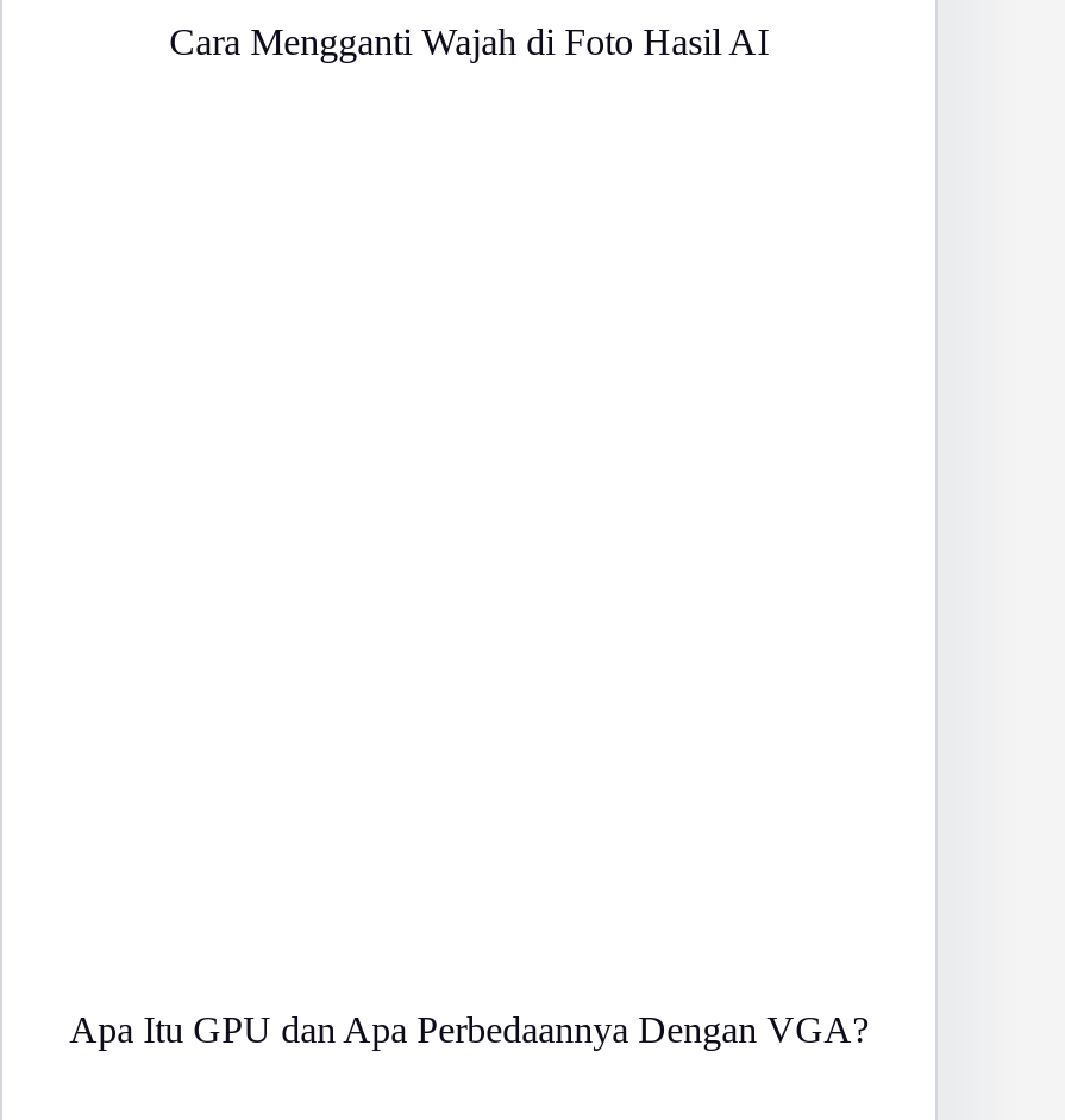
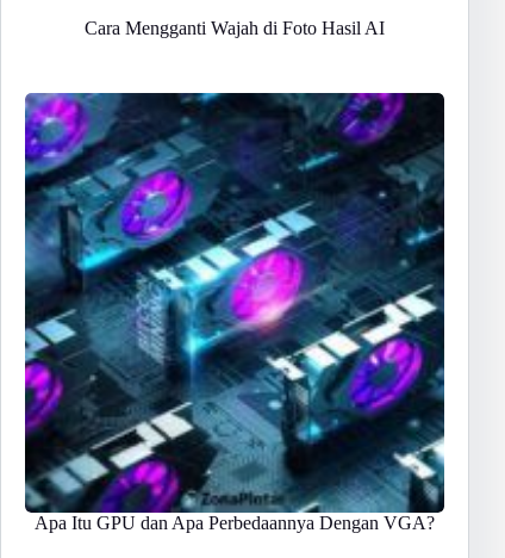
none -> [24,92,445,514] [image]

